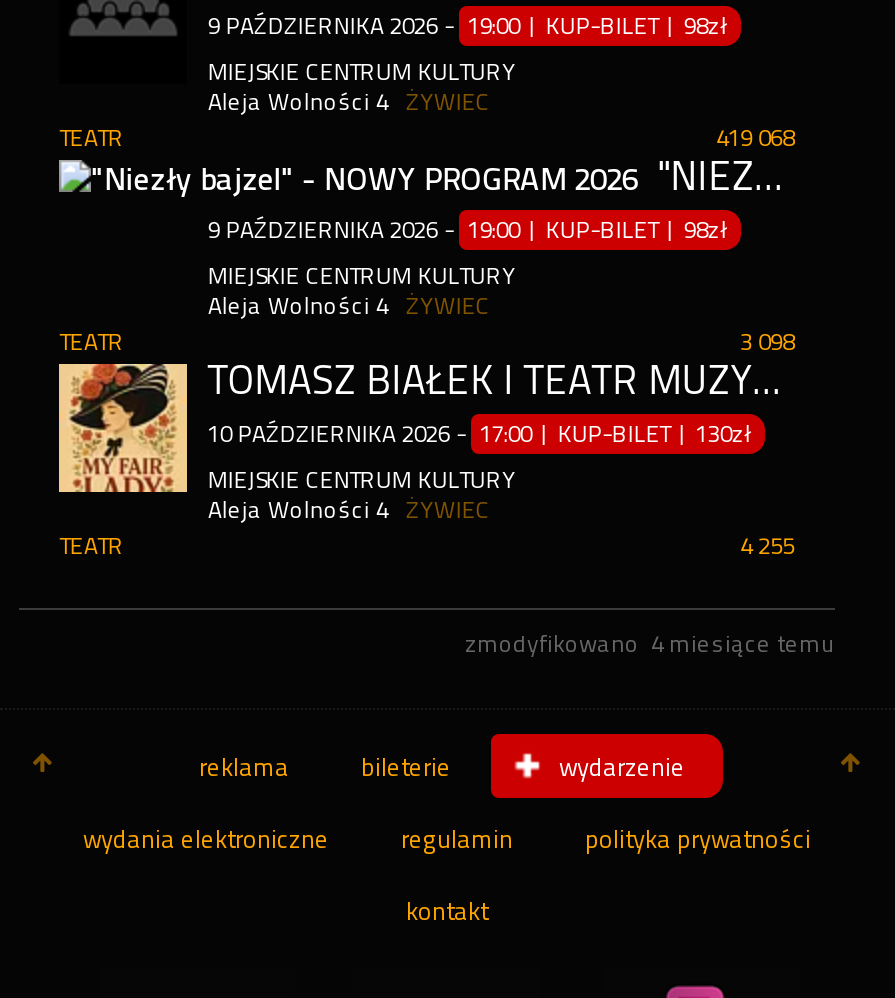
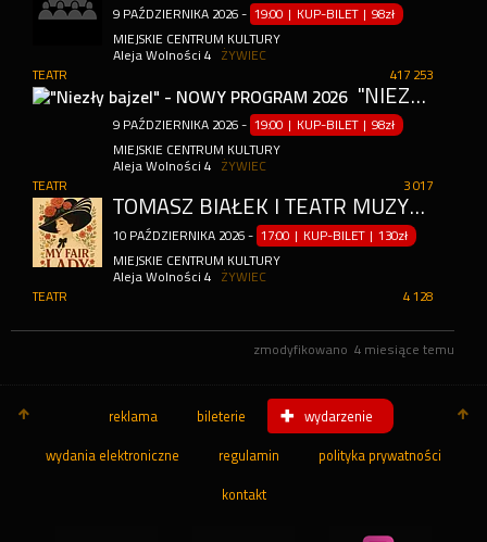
[716,124,794,152] 419 068 -> [390,67,432,82] 417 253
[740,328,794,356] 3 098 -> [403,178,432,193] 3 017
[740,532,794,560] 4 255 -> [403,289,432,304] 4 128

